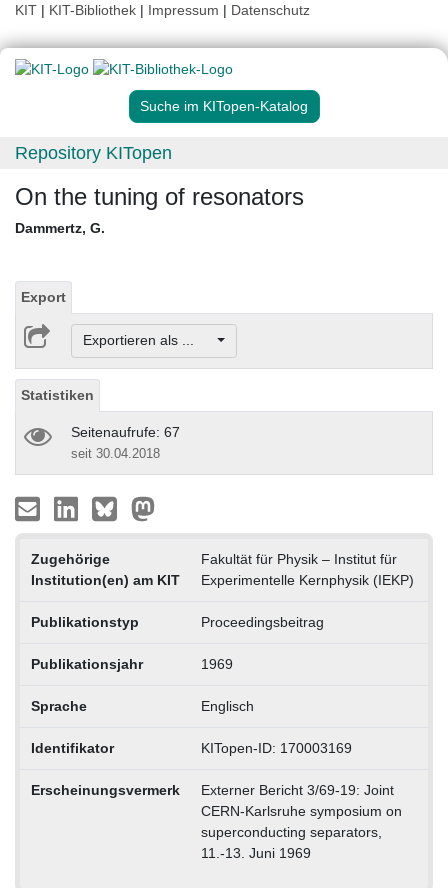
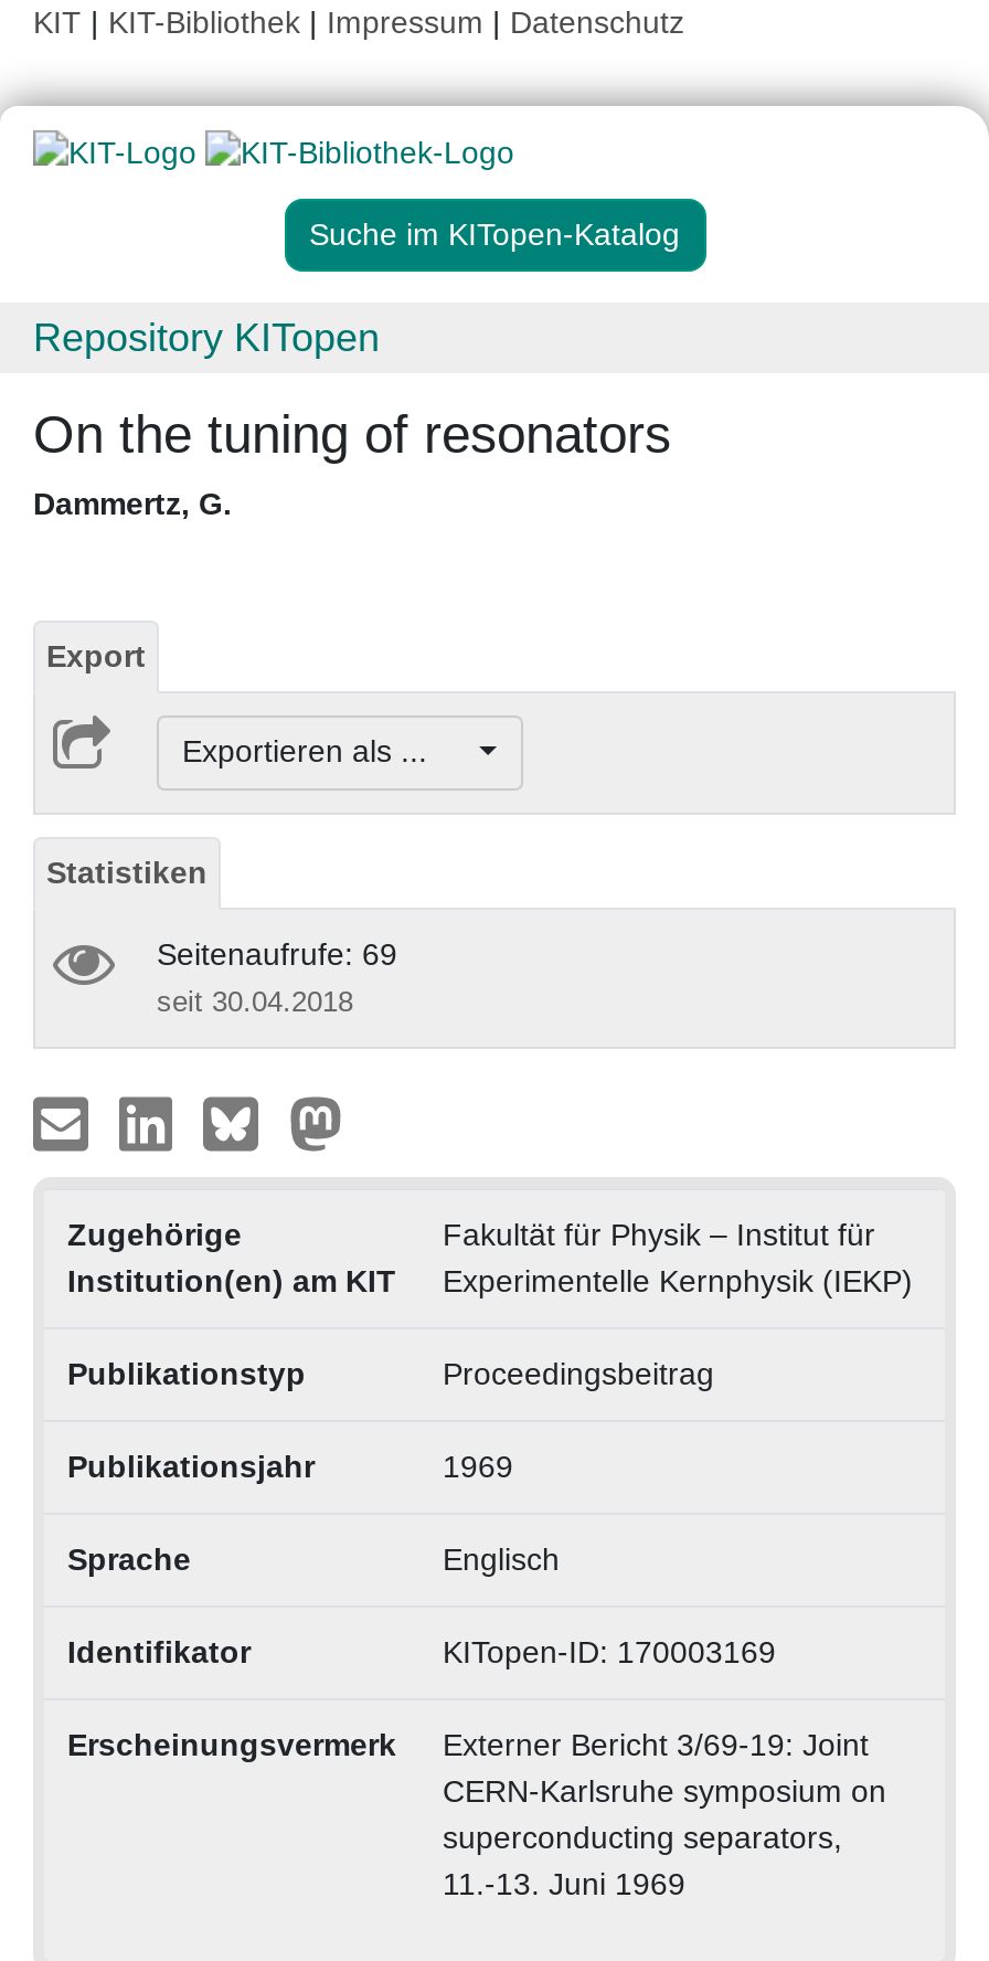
[71,423,180,439] Seitenaufrufe: 67 -> [157,935,397,971] Seitenaufrufe: 69

